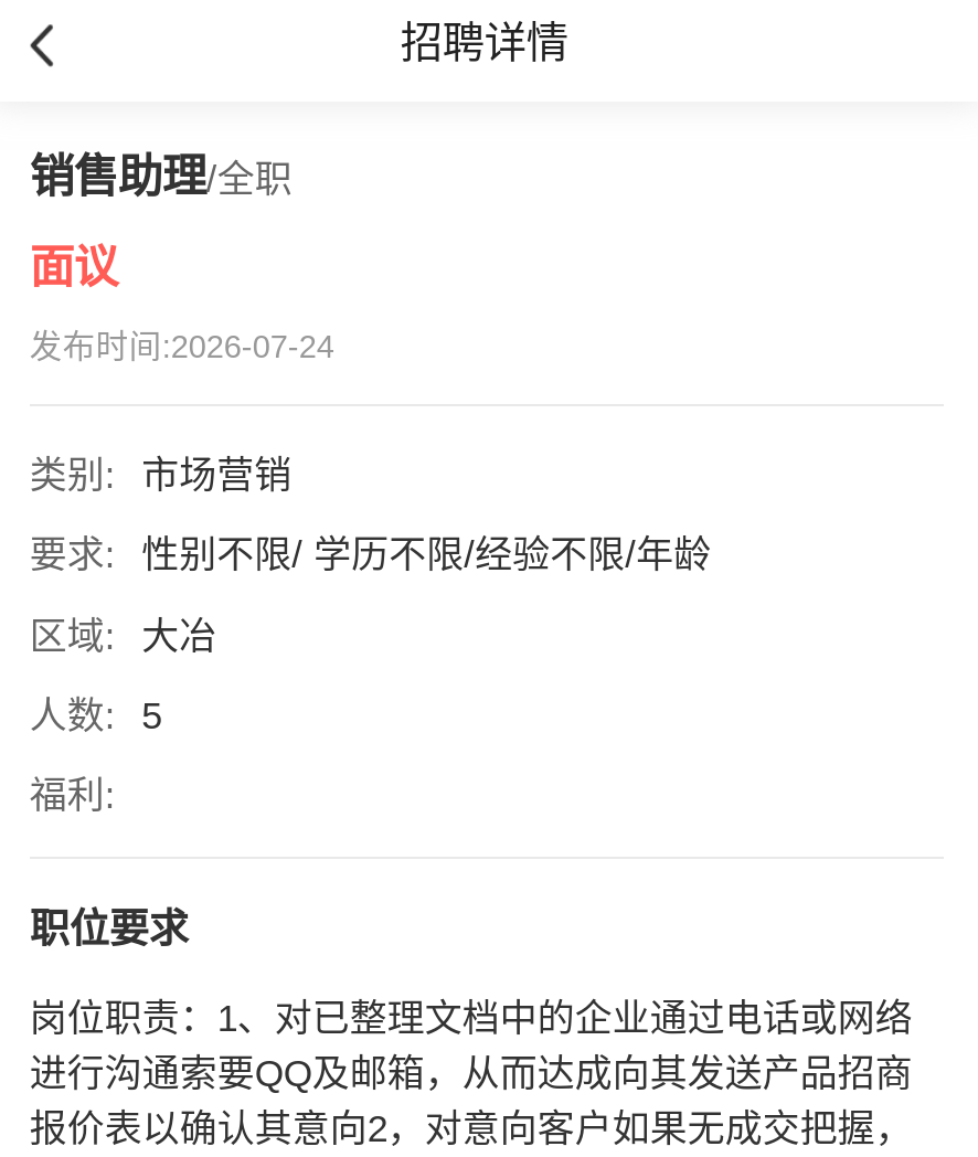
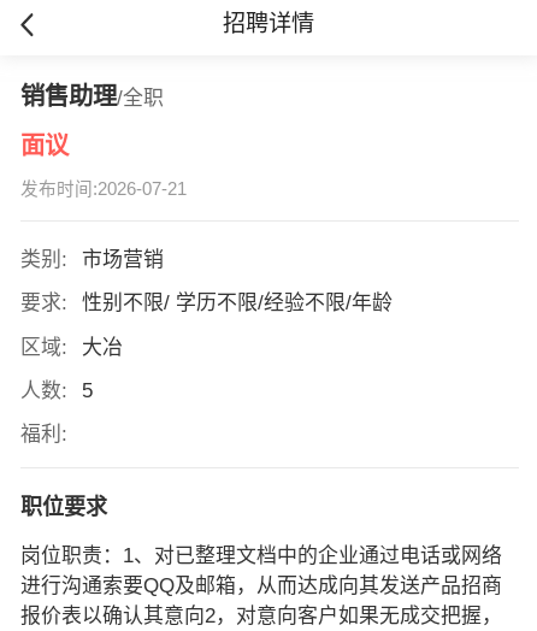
[30,329,334,365] 发布时间:2026-07-24 -> [20,180,187,199] 发布时间:2026-07-21

